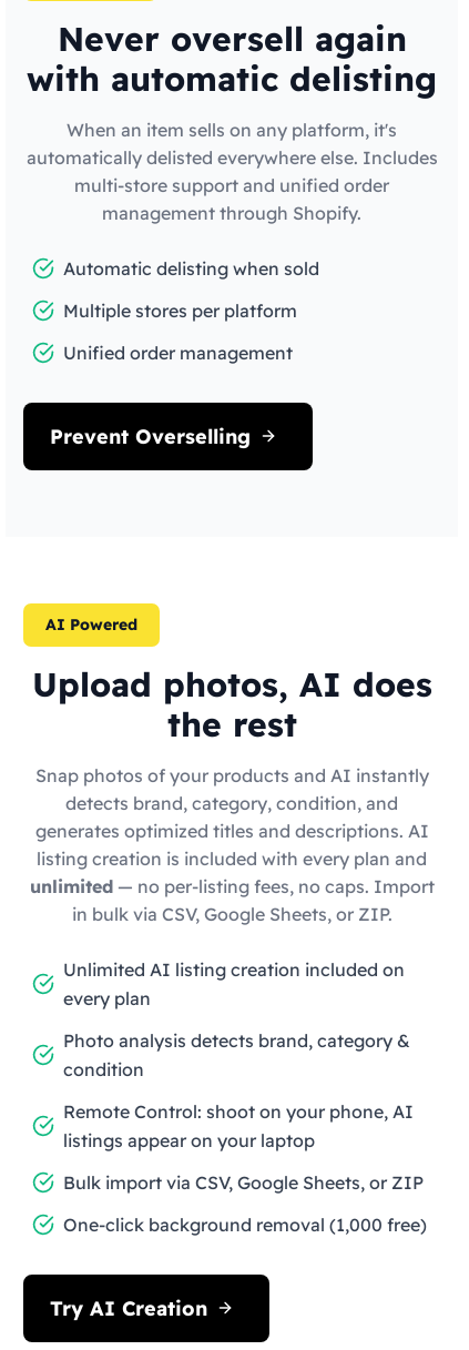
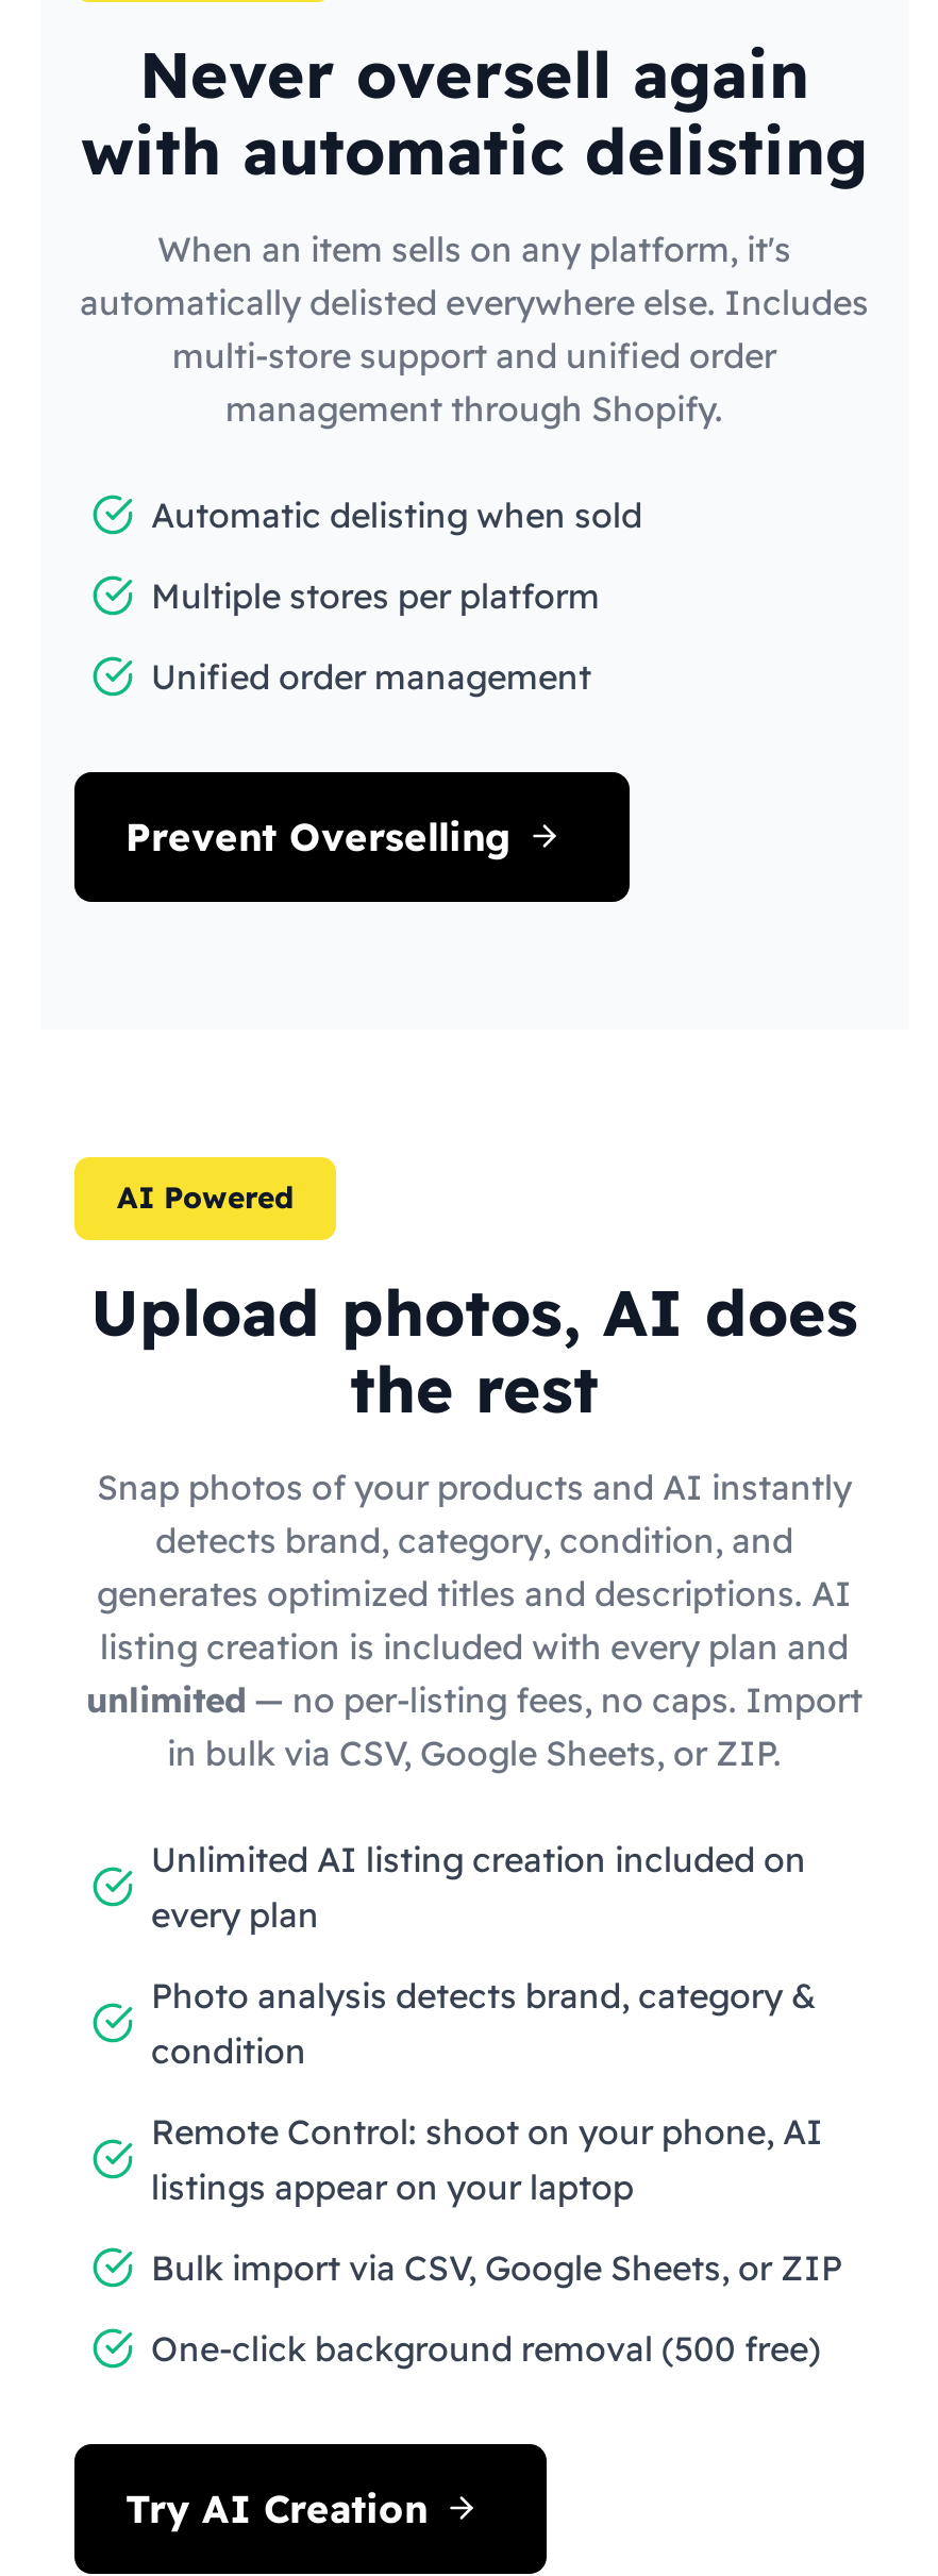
[63,1213,427,1236] One-click background removal (1,000 free) -> [151,2327,821,2369] One-click background removal (500 free)

